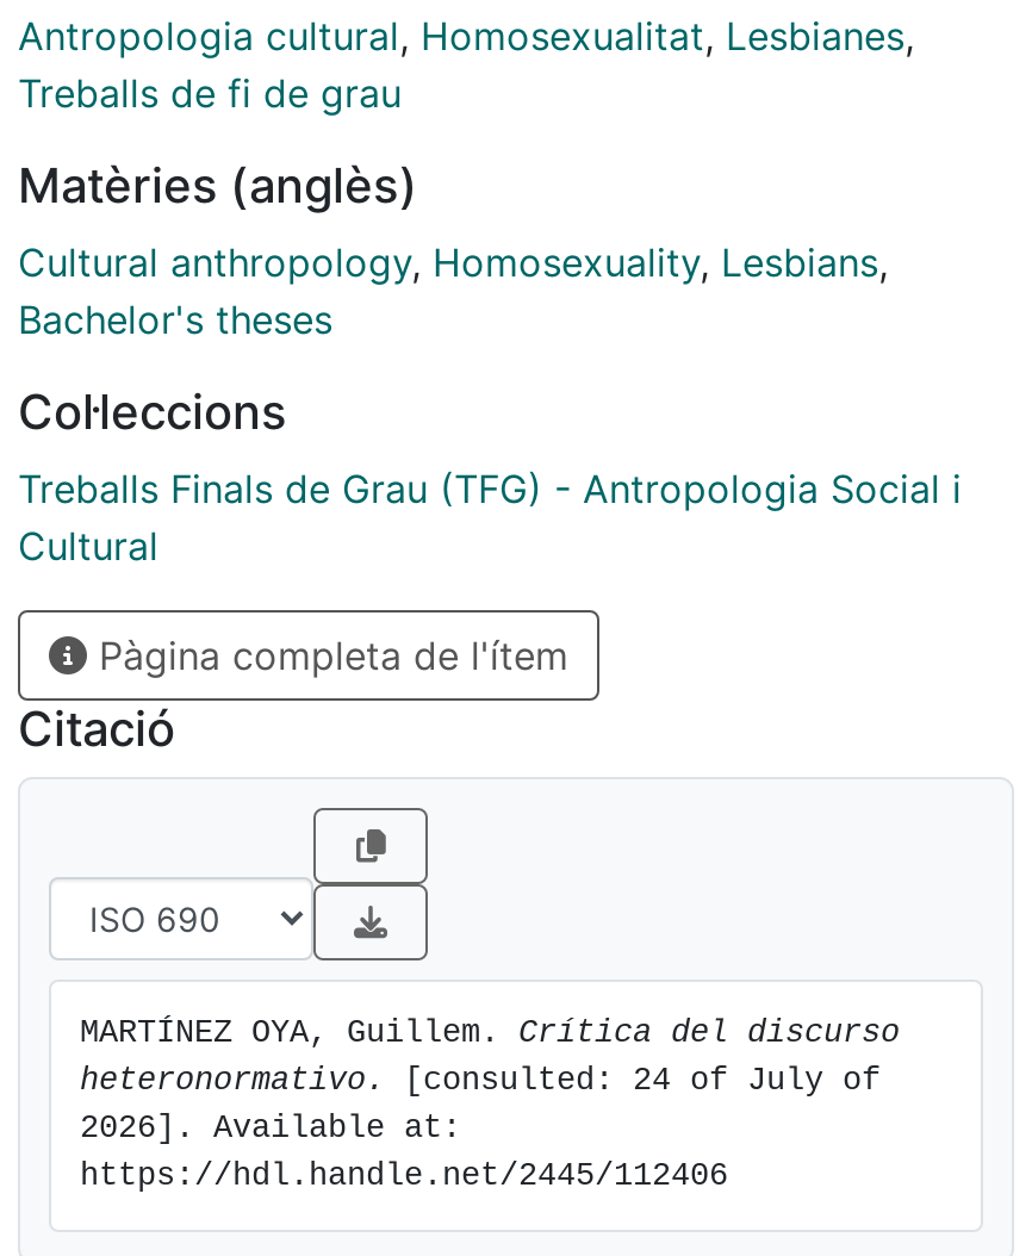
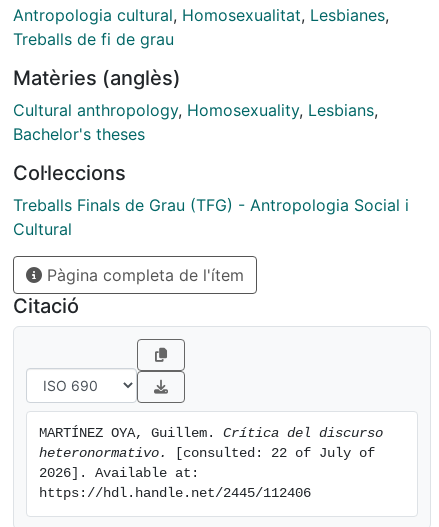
[80,1064,881,1100] heteronormativo. [consulted: 24 of July of -> [39,446,375,461] heteronormativo. [consulted: 22 of July of

